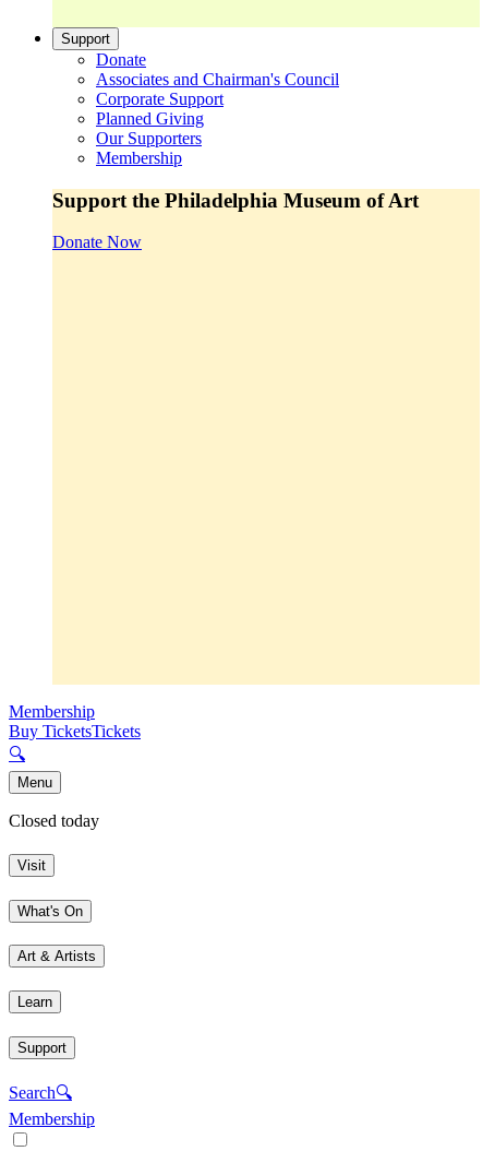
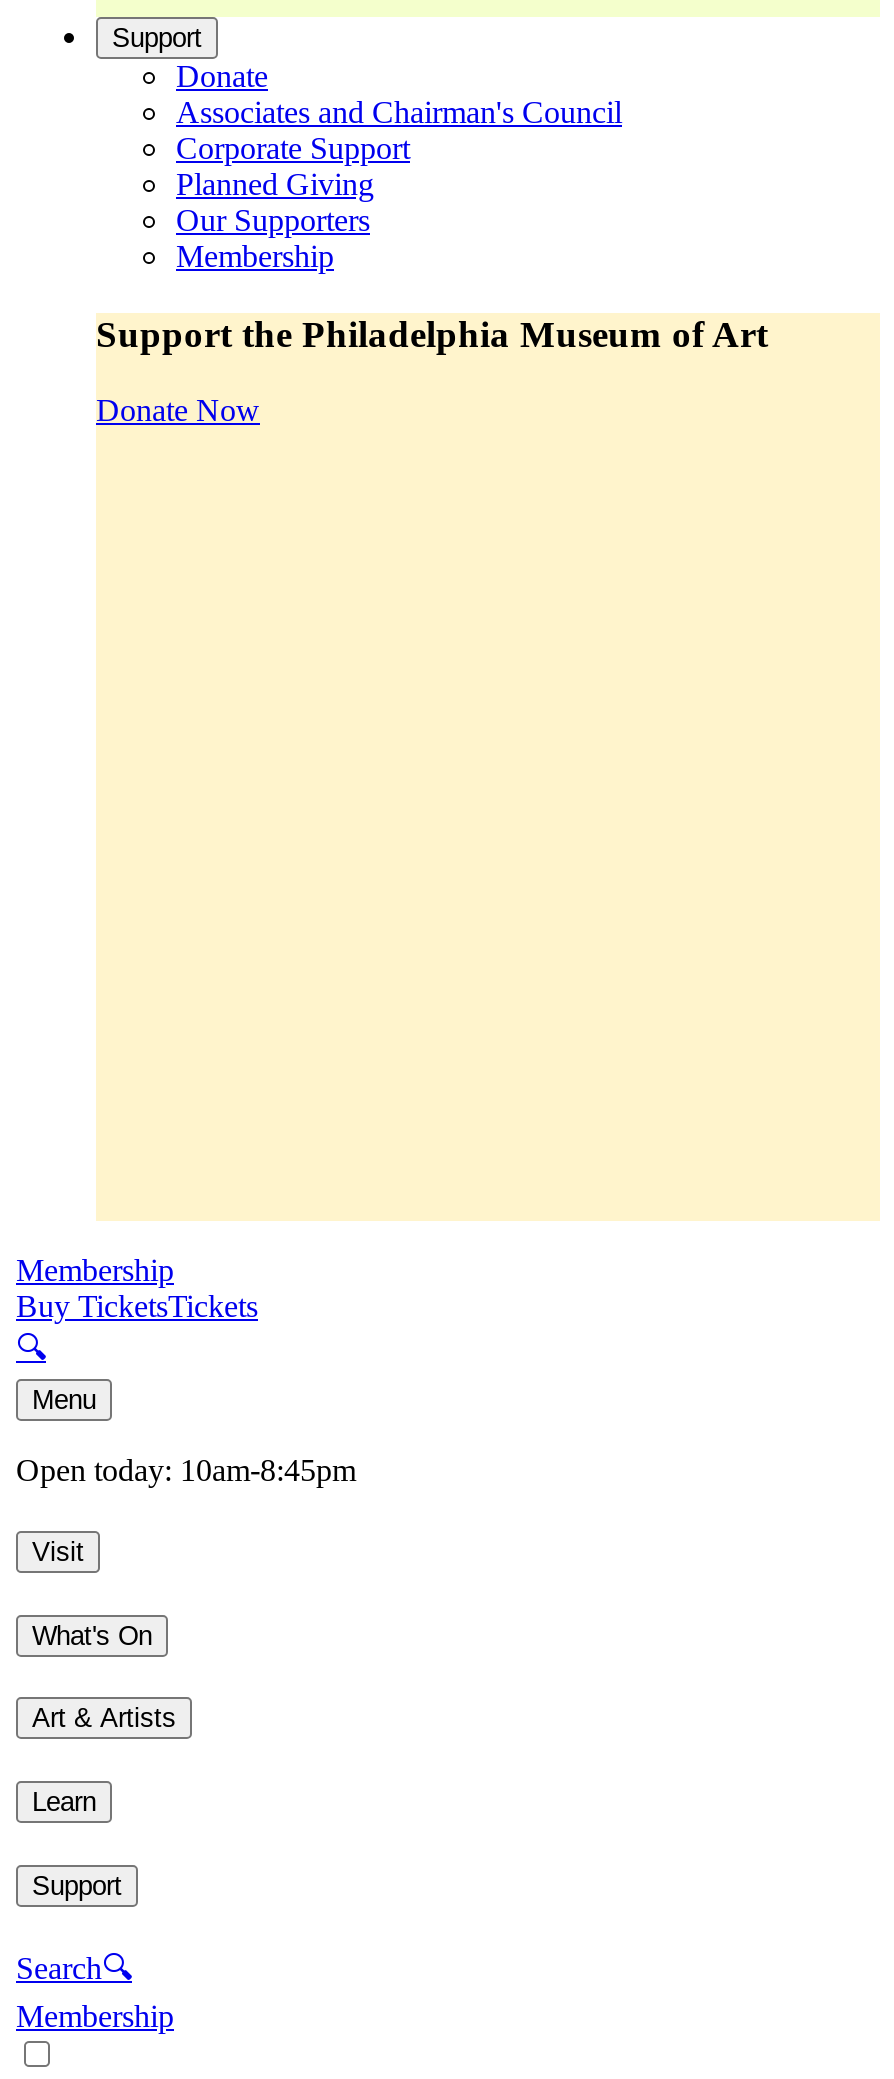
[9,812,99,830] Closed today -> [16,1454,356,1488] Open today: 10am-8:45pm

